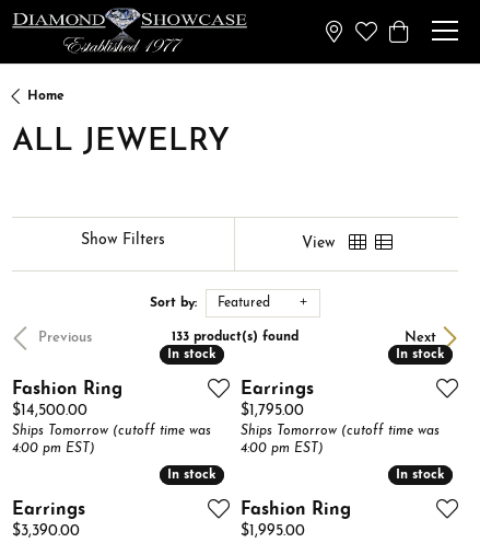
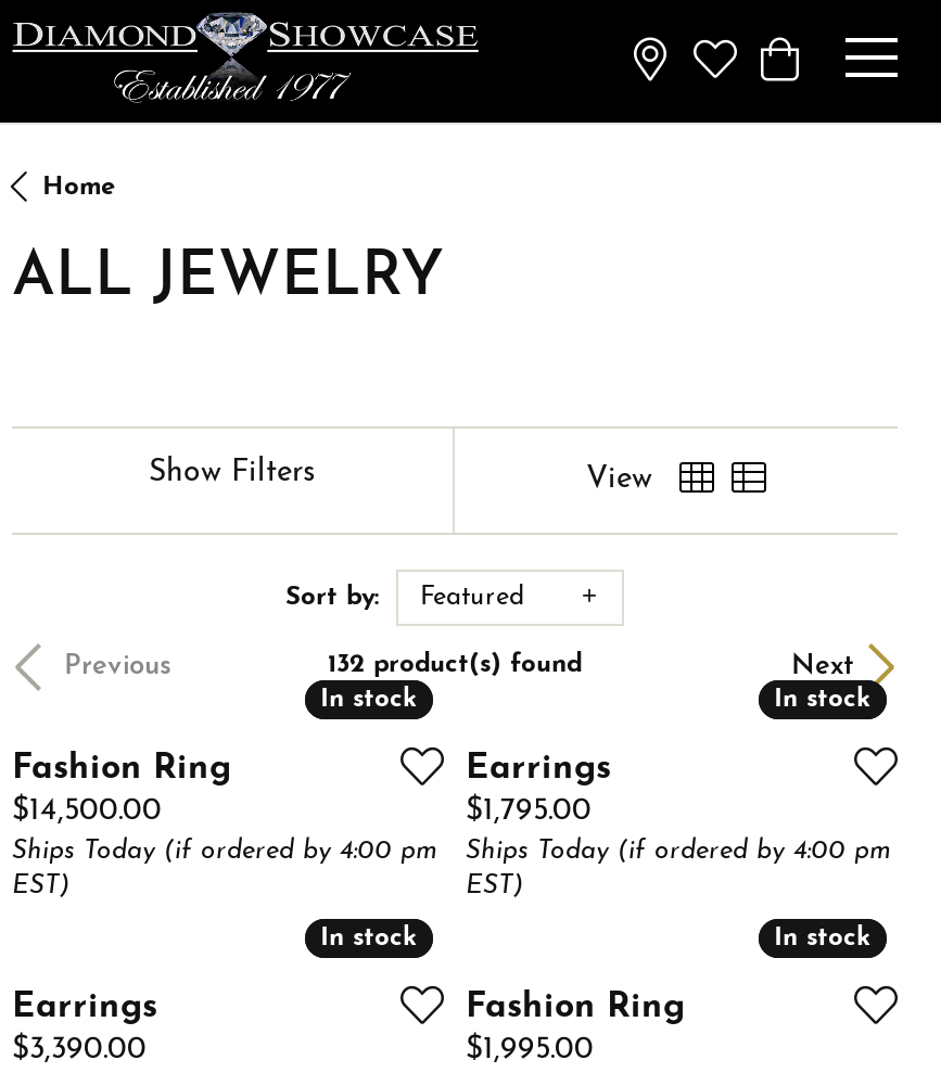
[172,331,298,344] 133 product(s) found -> [328,653,582,679] 132 product(s) found
[12,425,211,456] Ships Tomorrow (cutoff time was | 4:00 pm EST) -> [12,840,437,900] Ships Today (if ordered by 4:00 pm | EST)
[241,425,440,456] Ships Tomorrow (cutoff time was | 4:00 pm EST) -> [466,840,891,900] Ships Today (if ordered by 4:00 pm | EST)

